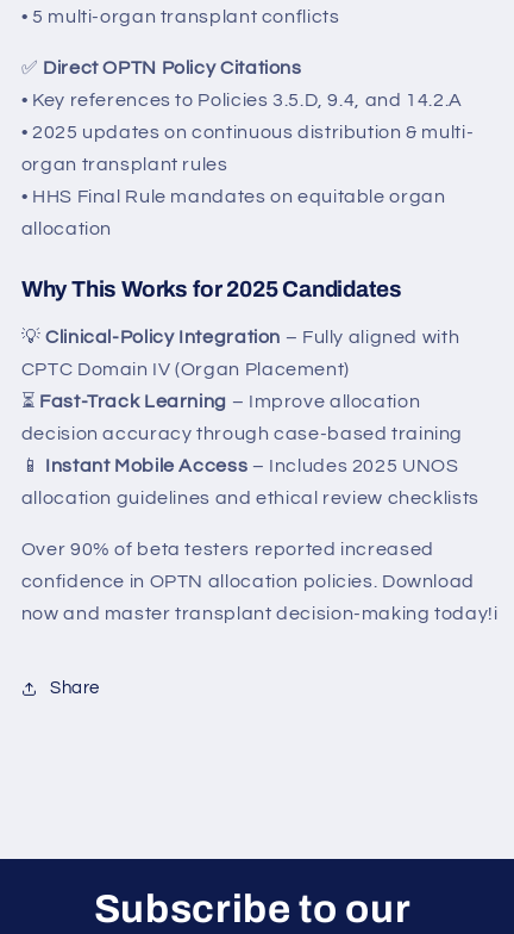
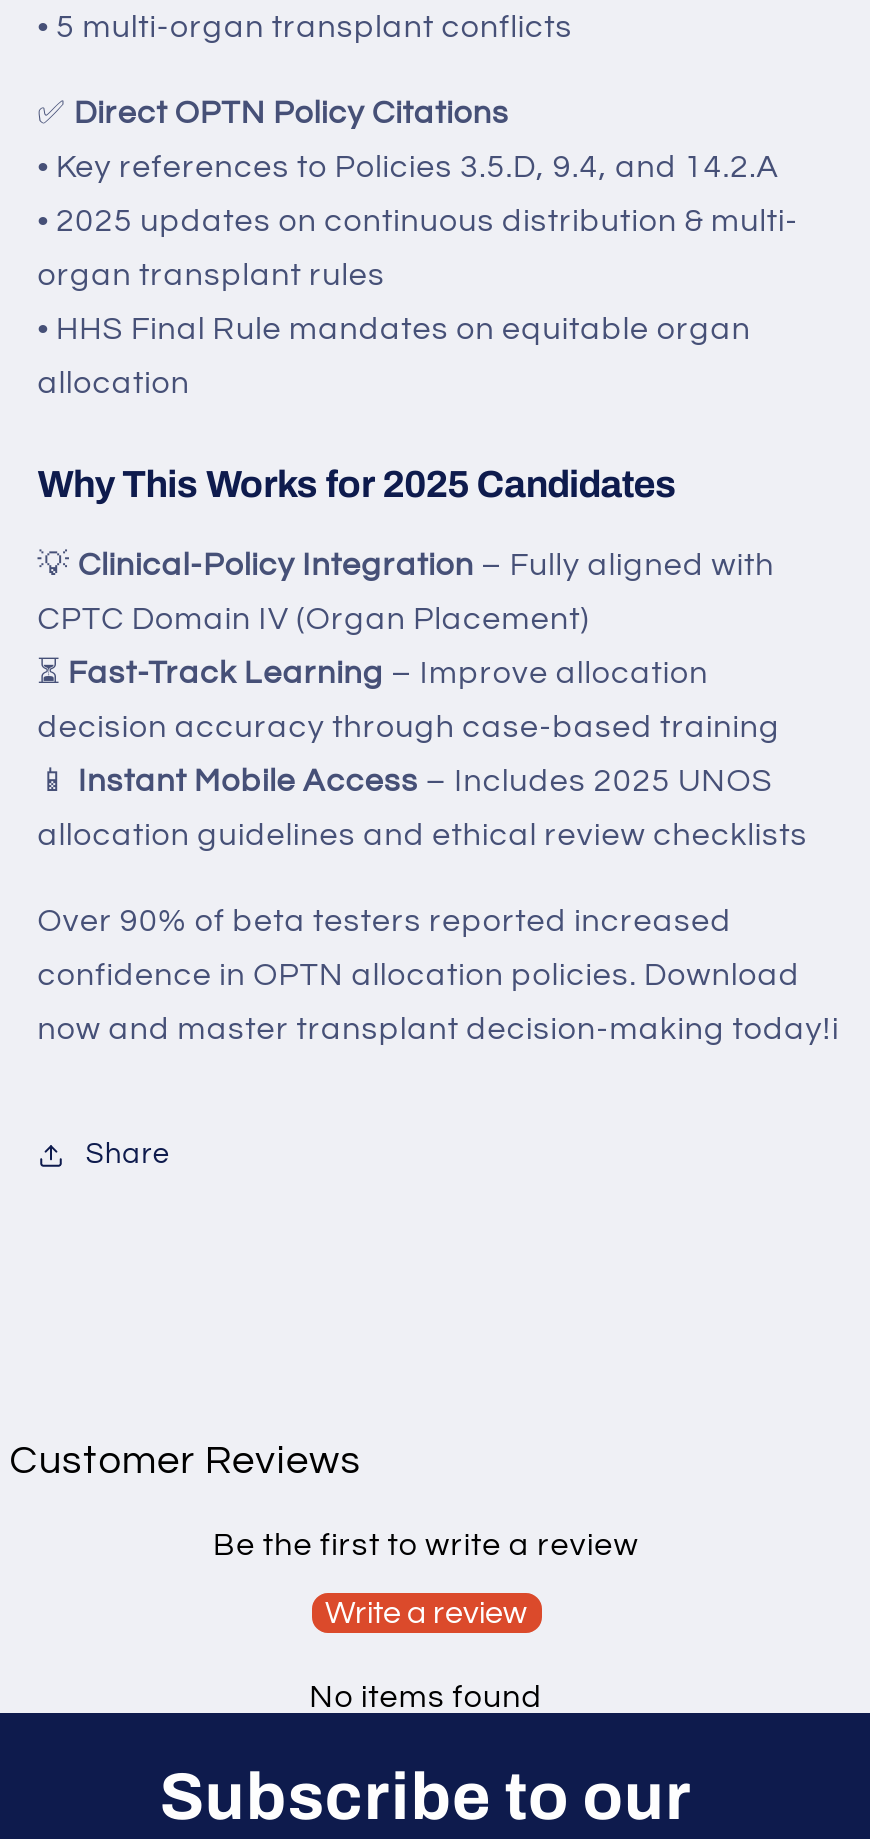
none -> [10,1440,639,1712] Customer Reviews | Be the first to write a review | Write a review | No items found

